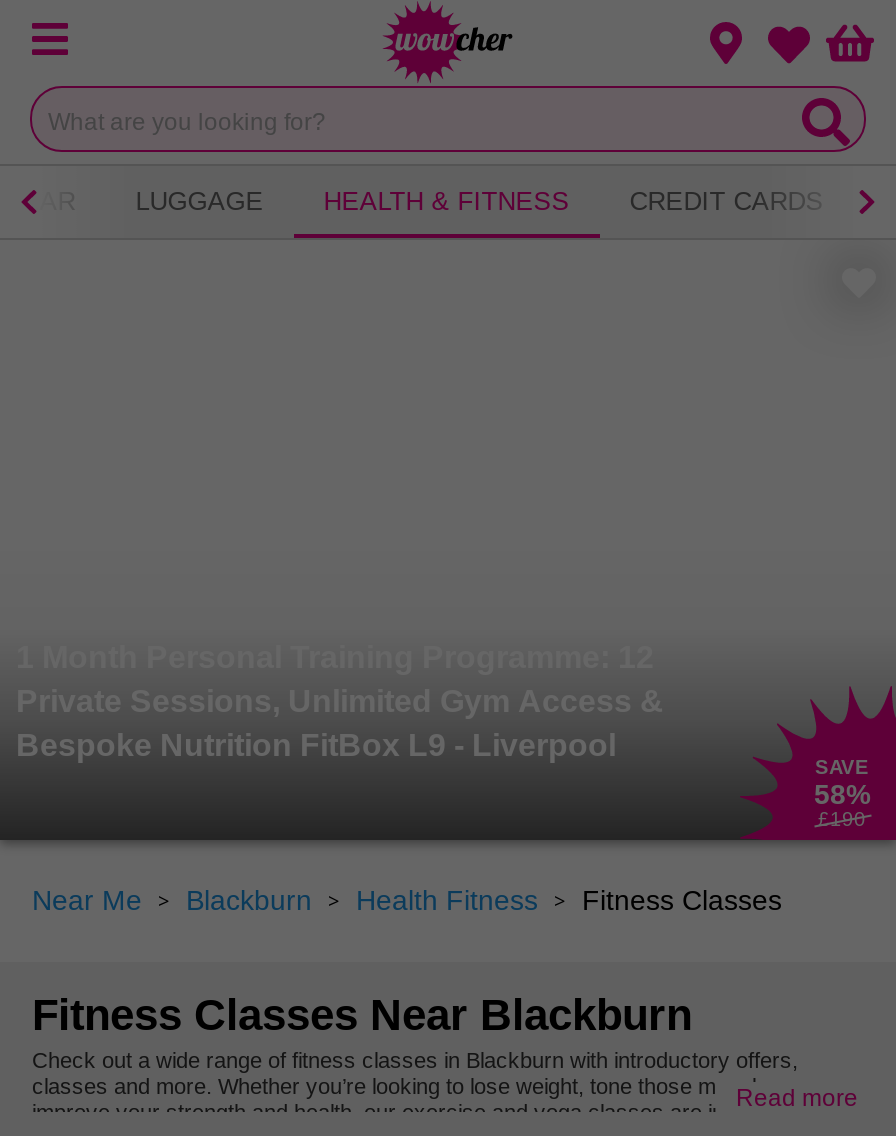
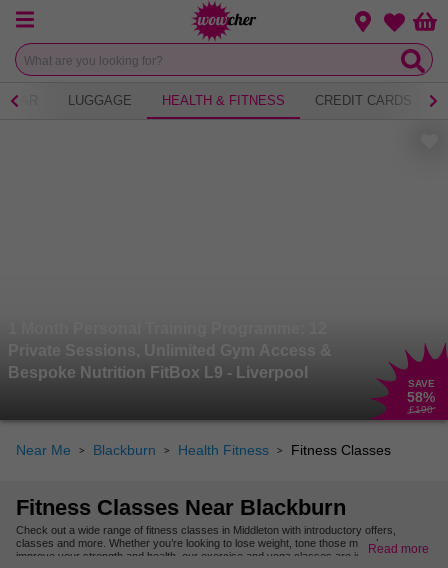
[32,1047,798,1071] Check out a wide range of fitness classes in Blackburn with introductory offers, -> [16,524,396,536] Check out a wide range of fitness classes in Middleton with introductory offers,

